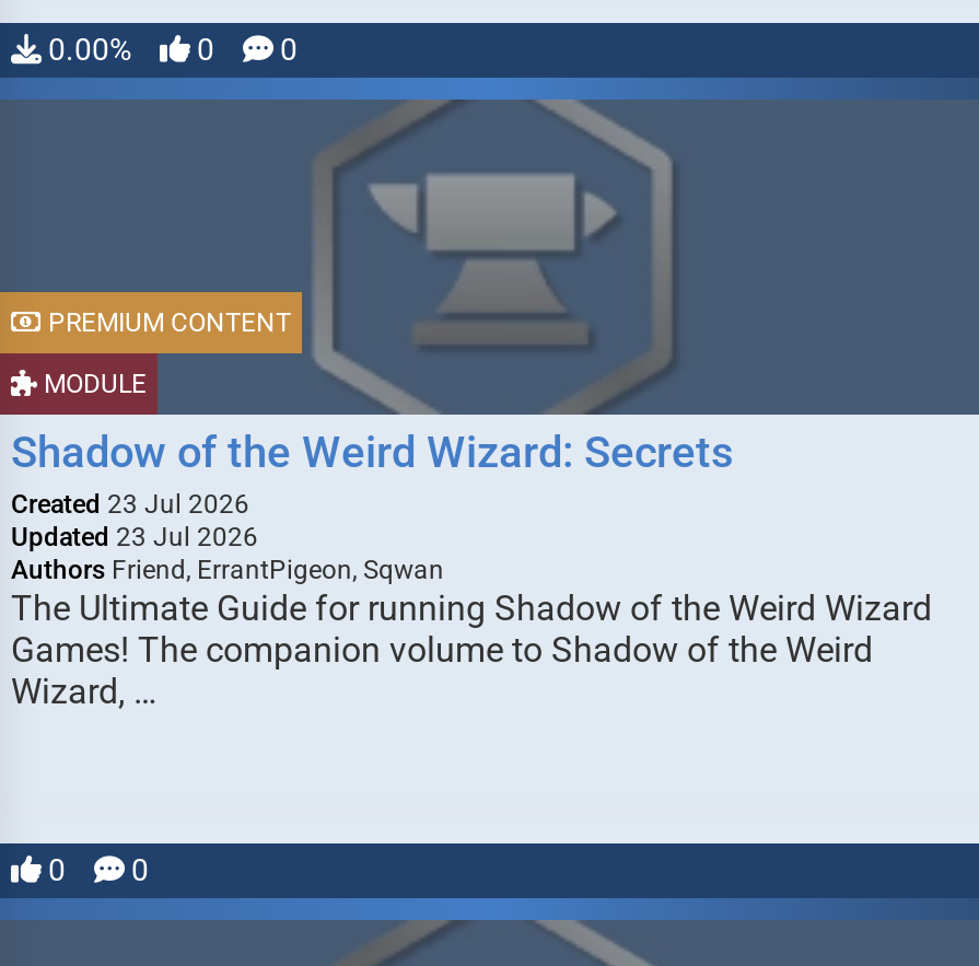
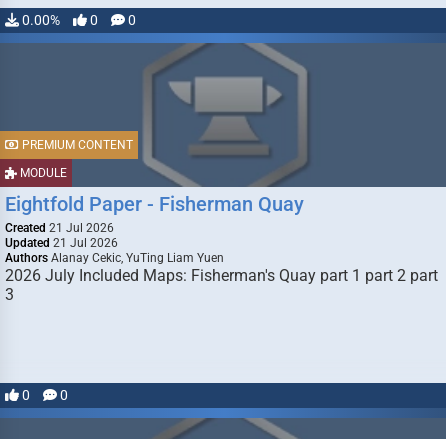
[11,426,932,712] Shadow of the Weird Wizard: Secrets | Created 23 Jul 2026 | Updated 23 Jul 2026 | Authors Friend, ErrantPigeon, Sqwan | The Ultimate Guide for running Shadow of the Weird Wizard | Games! The companion volume to Shadow of the Weird | Wizard, … -> [5,192,438,304] Eightfold Paper - Fisherman Quay | Created 21 Jul 2026 | Updated 21 Jul 2026 | Authors Alanay Cekic, YuTing Liam Yuen | 2026 July Included Maps: Fisherman's Quay part 1 part 2 part | 3

